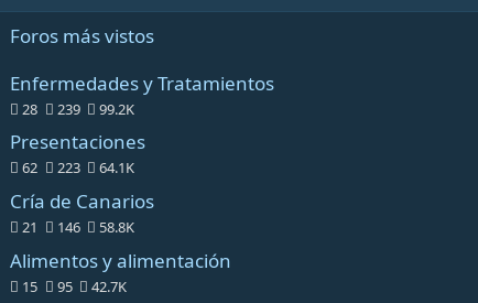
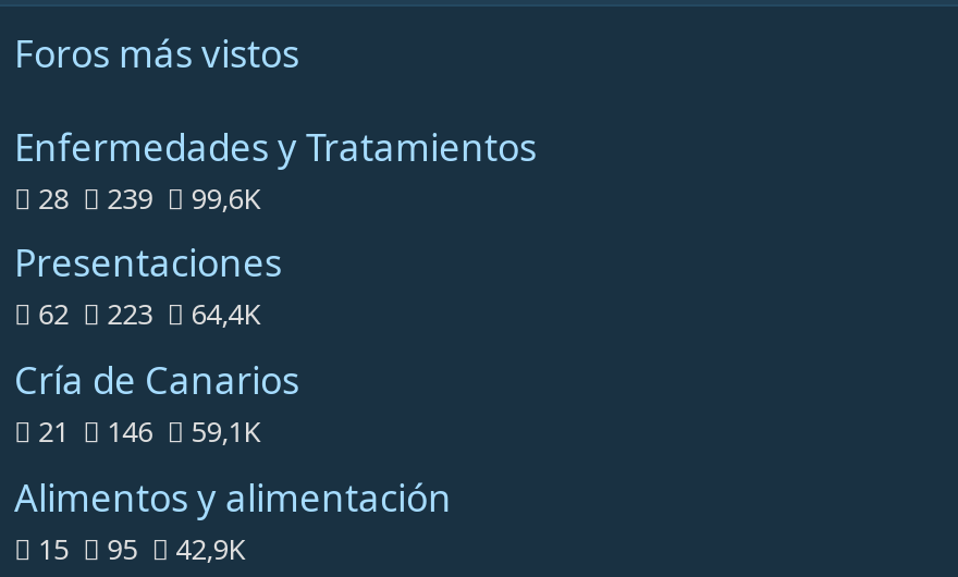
[19,99,135,119] 28 239 99.2K -> [32,178,261,217] 28 239 99,6K
[19,158,135,178] 62 223 64.1K -> [32,295,261,334] 62 223 64,4K
[19,217,135,237] 21 146 58.8K -> [32,412,261,451] 21 146 59,1K
[19,276,127,296] 15 95 42.7K -> [32,528,245,568] 15 95 42,9K

